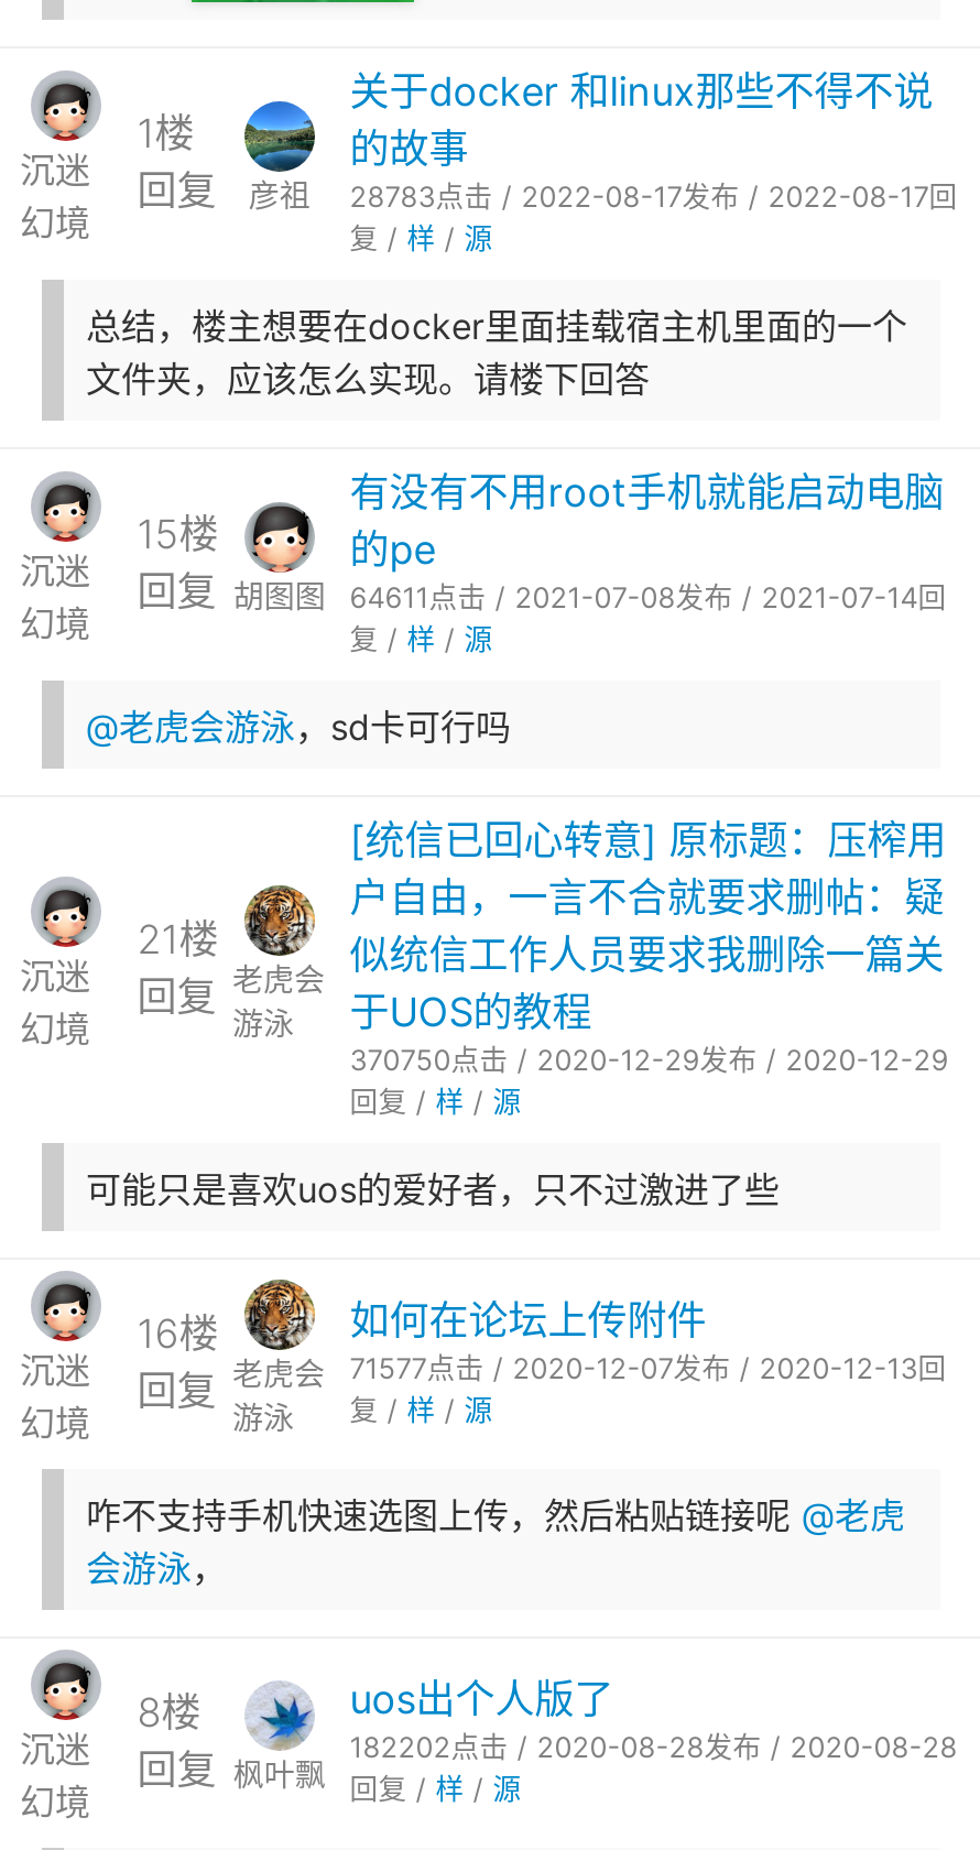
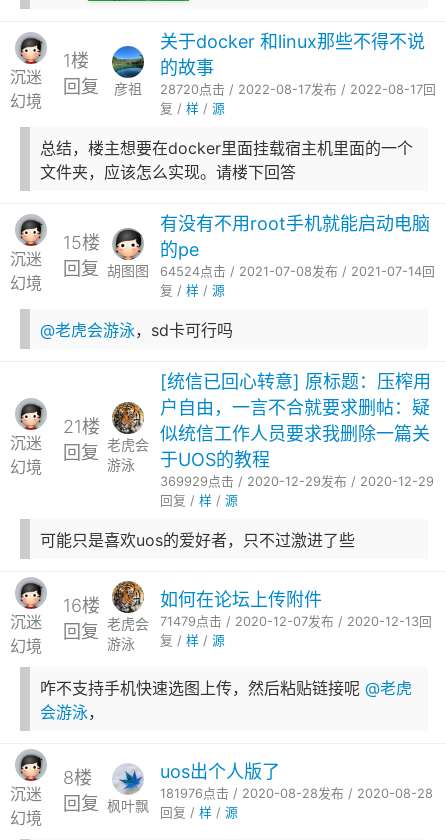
[20,148,958,214] 沉迷 回复 彦祖 28783点击 / 2022-08-17发布 / 2022-08-17回 -> [10,67,436,97] 沉迷 回复 彦祖 28720点击 / 2022-08-17发布 / 2022-08-17回
[20,549,947,615] 沉迷 回复 胡图图 64611点击 / 2021-07-08发布 / 2021-07-14回 -> [10,249,435,279] 沉迷 回复 胡图图 64524点击 / 2021-07-08发布 / 2021-07-14回
[350,1044,949,1077] 370750点击 / 2020-12-29发布 / 2020-12-29 -> [160,474,434,489] 369929点击 / 2020-12-29发布 / 2020-12-29
[20,1348,947,1436] 沉迷 回复 老虎会 游泳 71577点击 / 2020-12-07发布 / 2020-12-13回 复 /样/源 -> [10,612,432,652] 沉迷 回复 老虎会 游泳 71479点击 / 2020-12-07发布 / 2020-12-13回 复 /样/源
[20,1727,958,1806] 沉迷 回复 枫叶飘 182202点击 / 2020-08-28发布 / 2020-08-28 回复 /样/源 -> [10,784,433,820] 沉迷 回复 枫叶飘 181976点击 / 2020-08-28发布 / 2020-08-28 回复 /样/源

